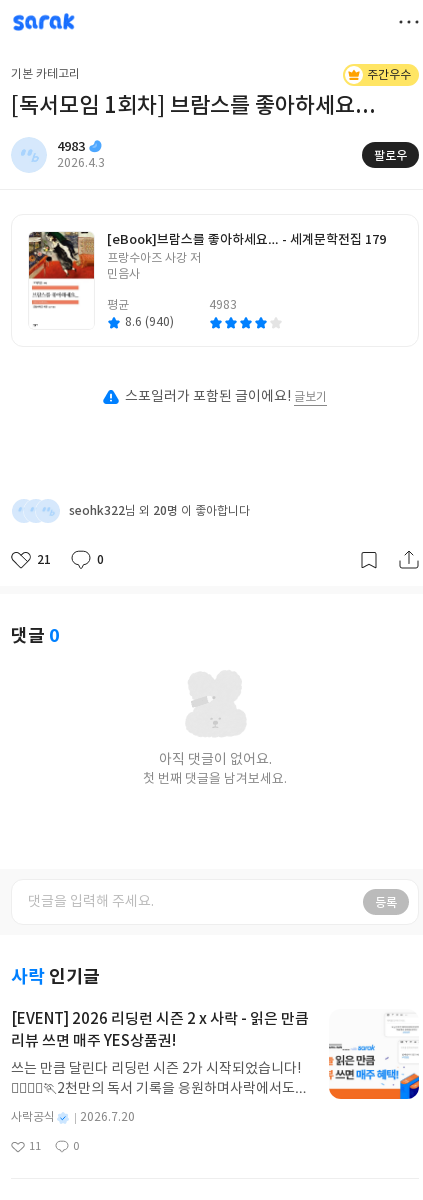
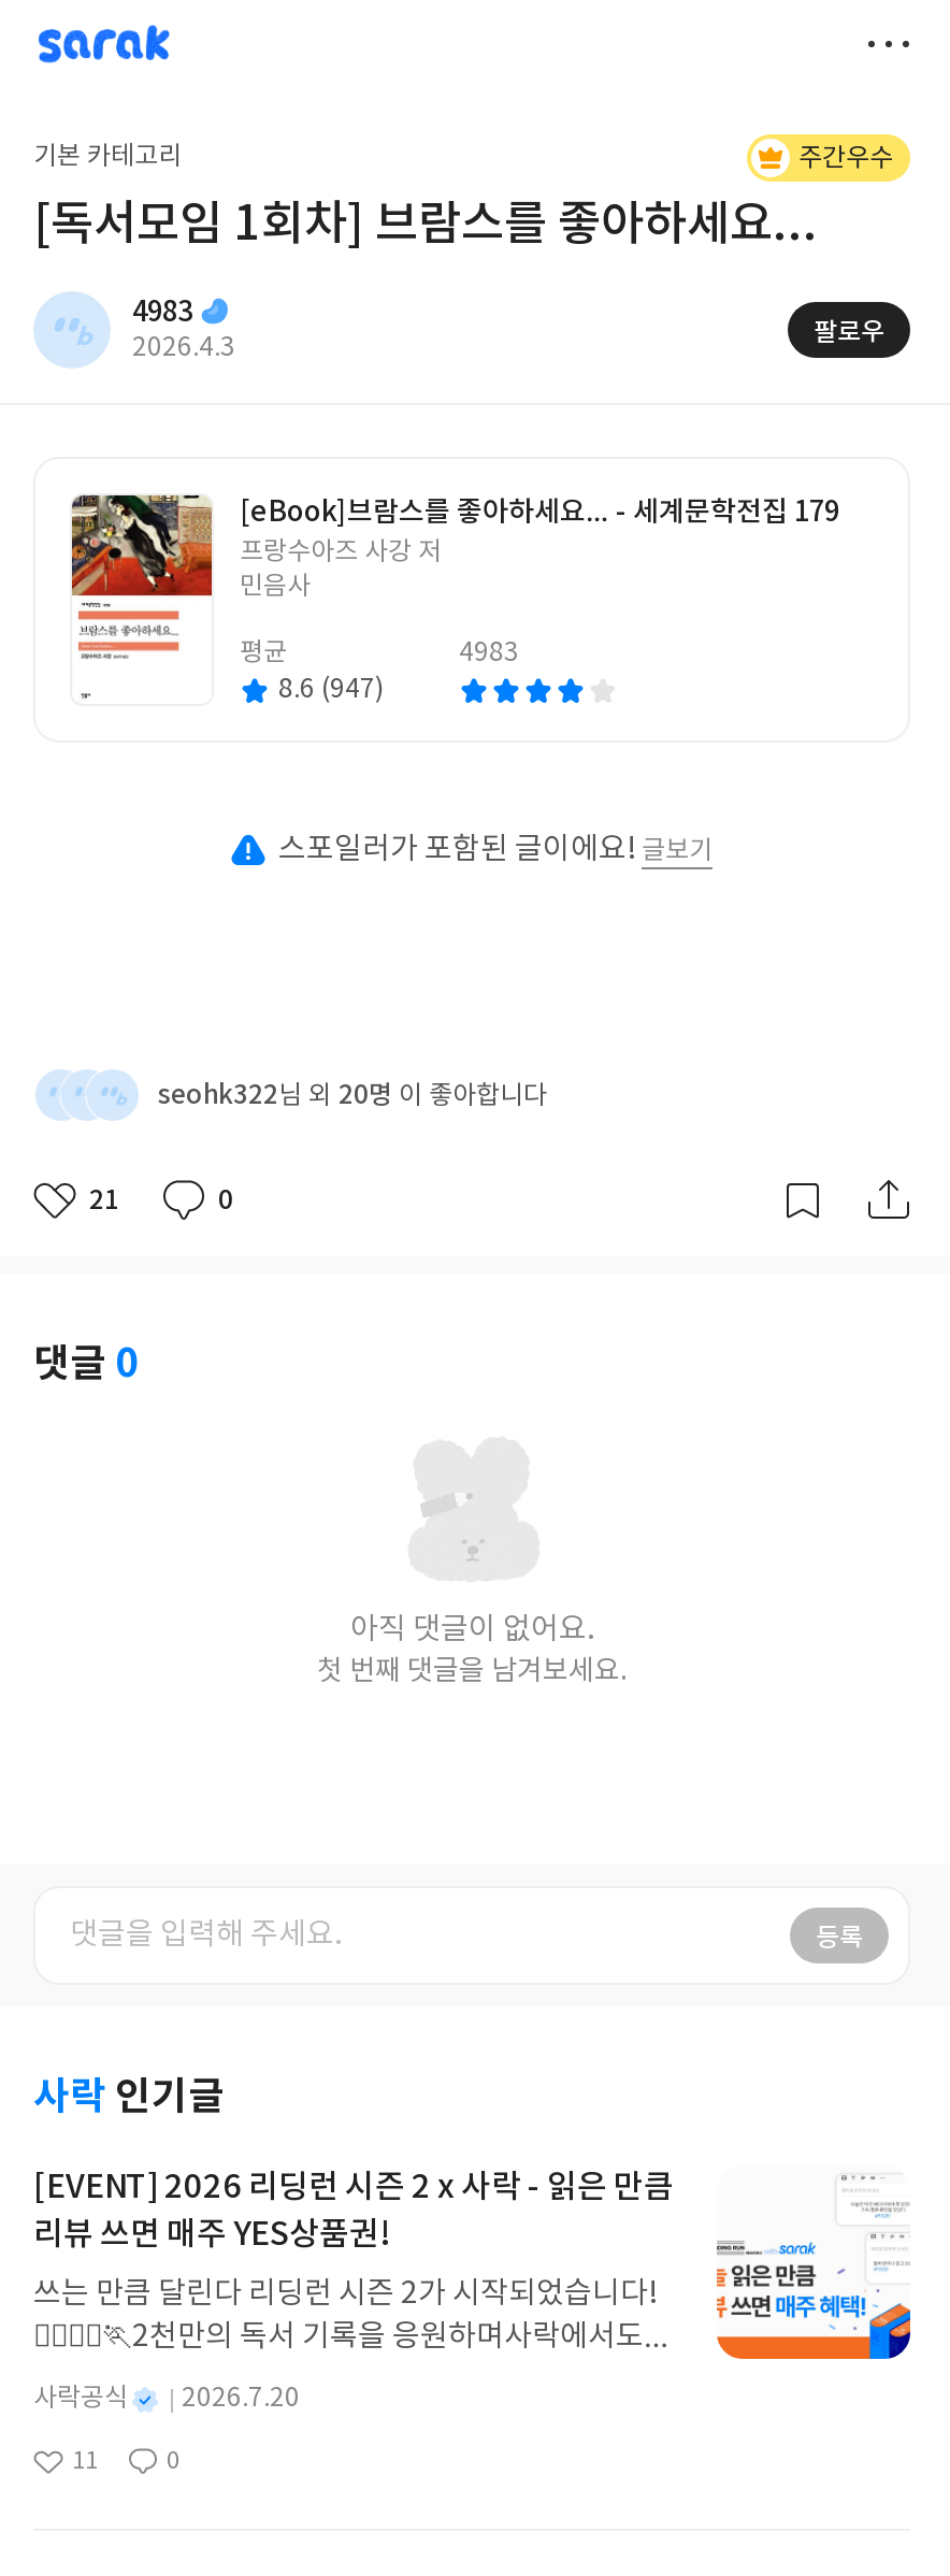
[125,316,174,329] 8.6 (940) -> [278,676,384,704] 8.6 (947)

